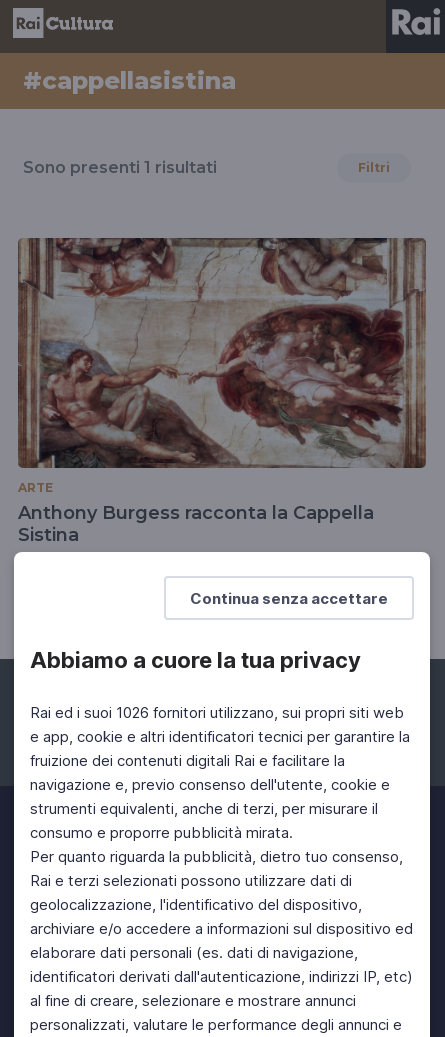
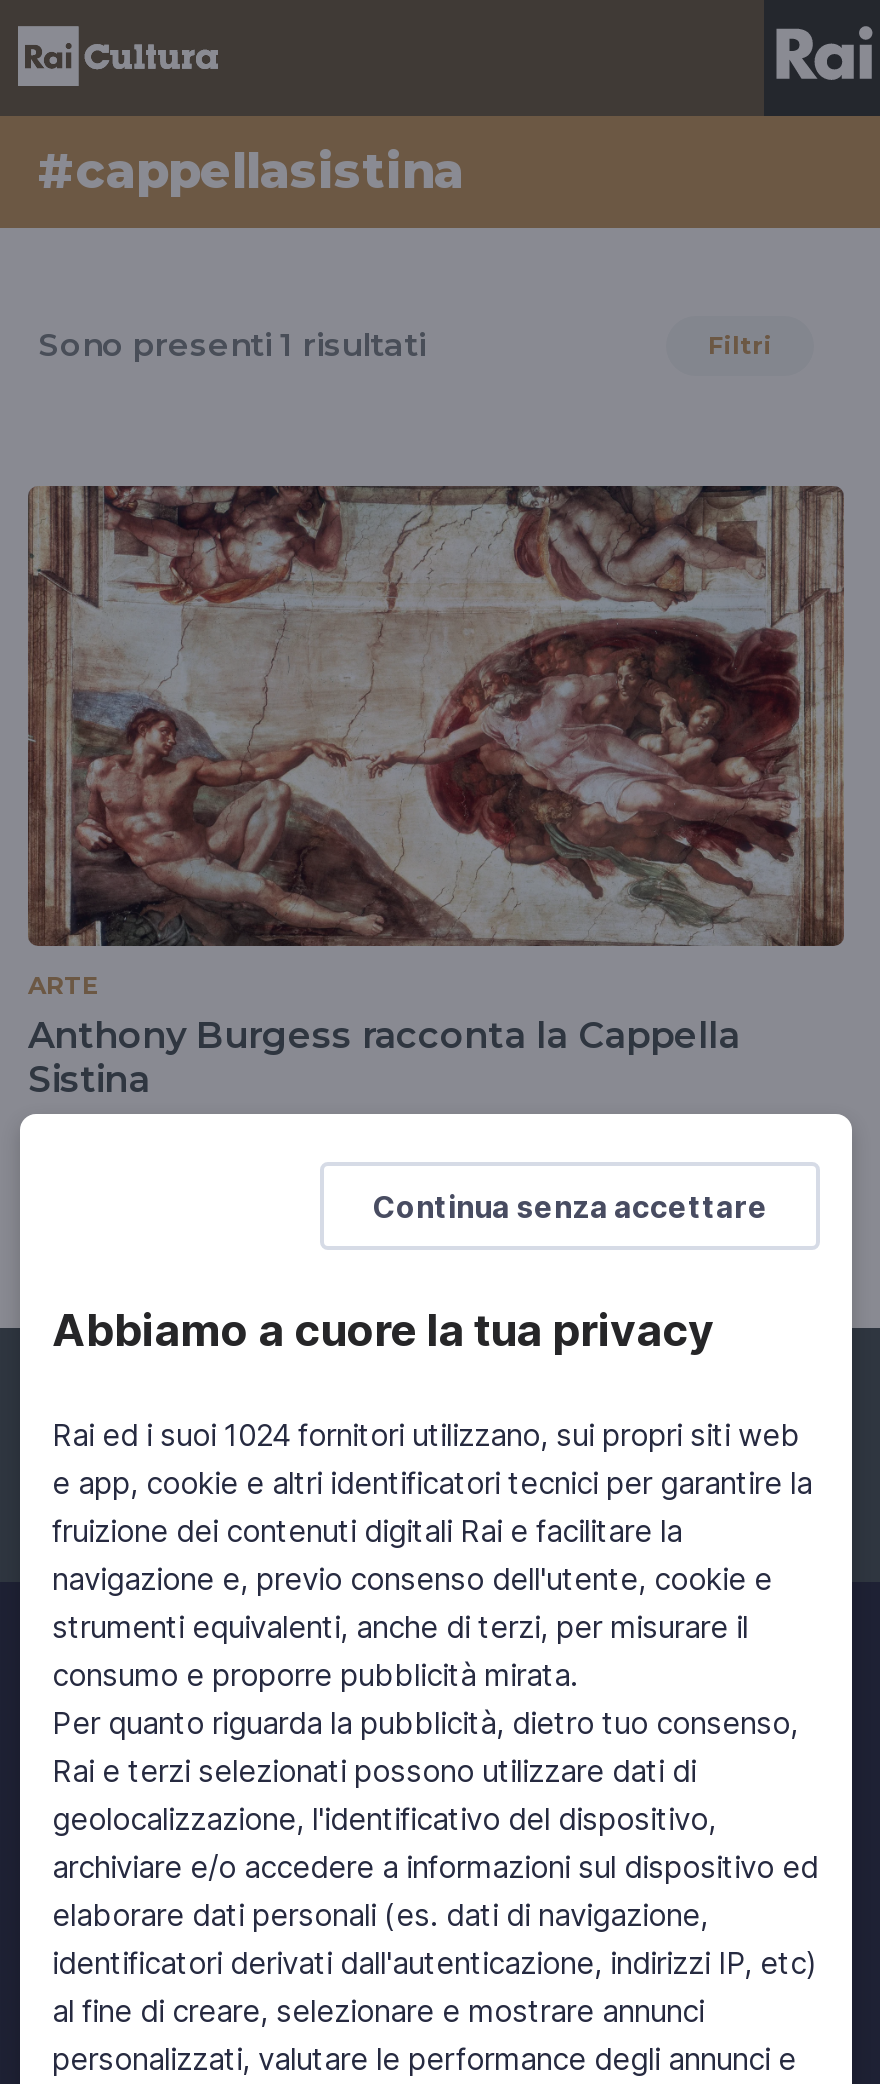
[30,703,404,722] Rai ed i suoi 1026 fornitori utilizzano, sui propri siti web -> [52,1416,800,1454] Rai ed i suoi 1024 fornitori utilizzano, sui propri siti web

